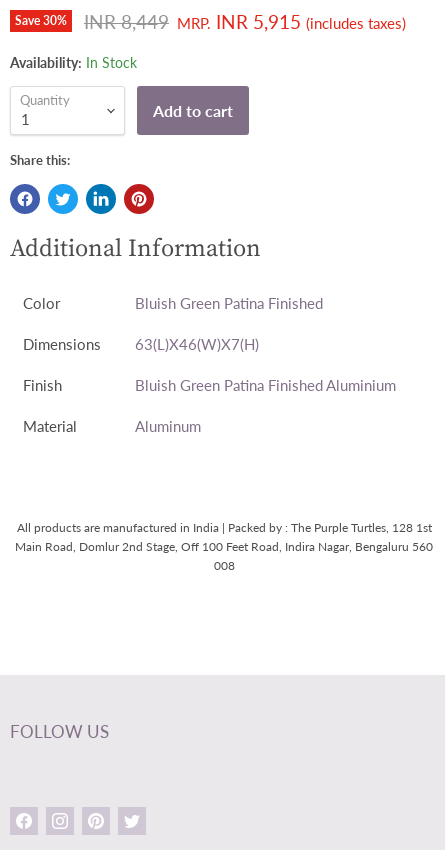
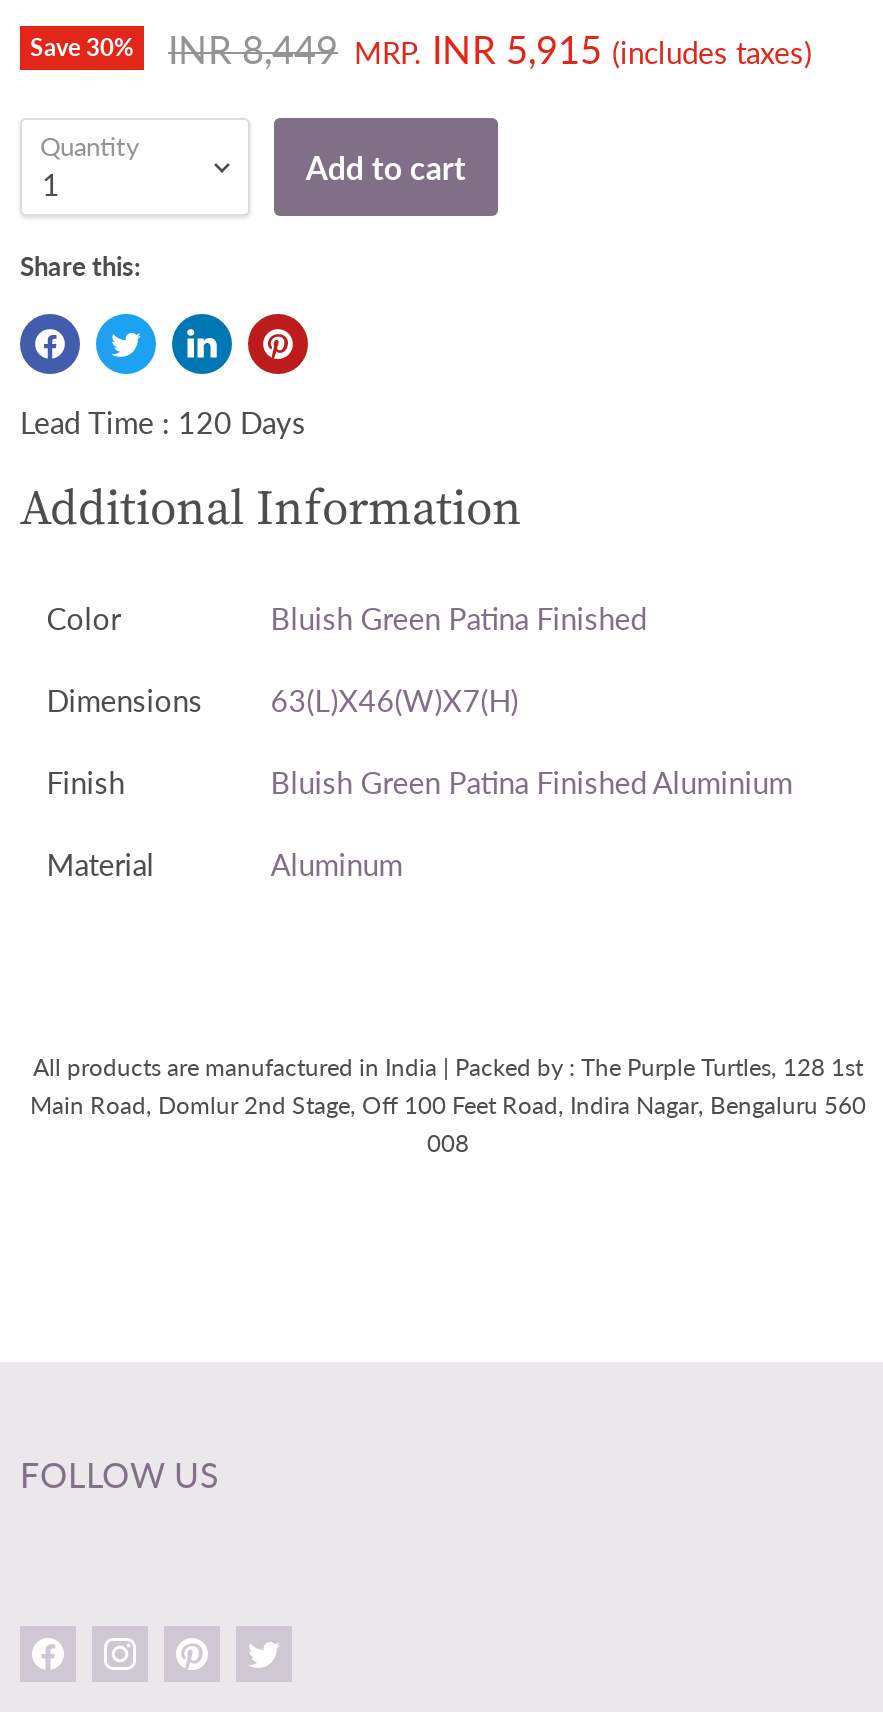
[10,54,137,71] Availability: In Stock -> none
moved [10,92,233,168] -> [20,130,466,282]: Quantity | Add to cart | Share this:
none -> [20,404,306,440] Lead Time : 120 Days

